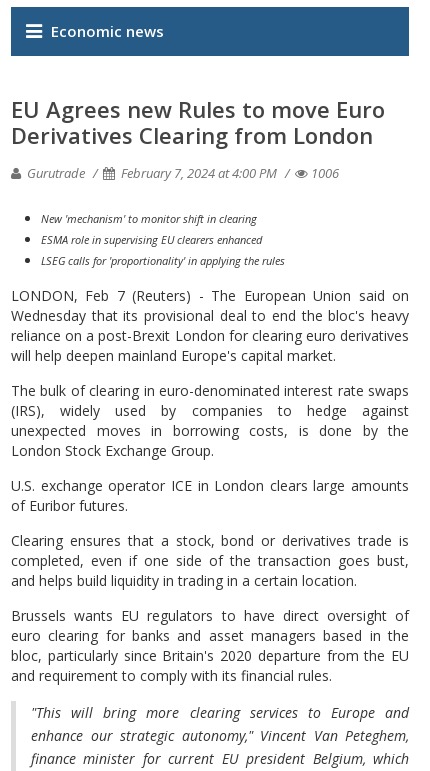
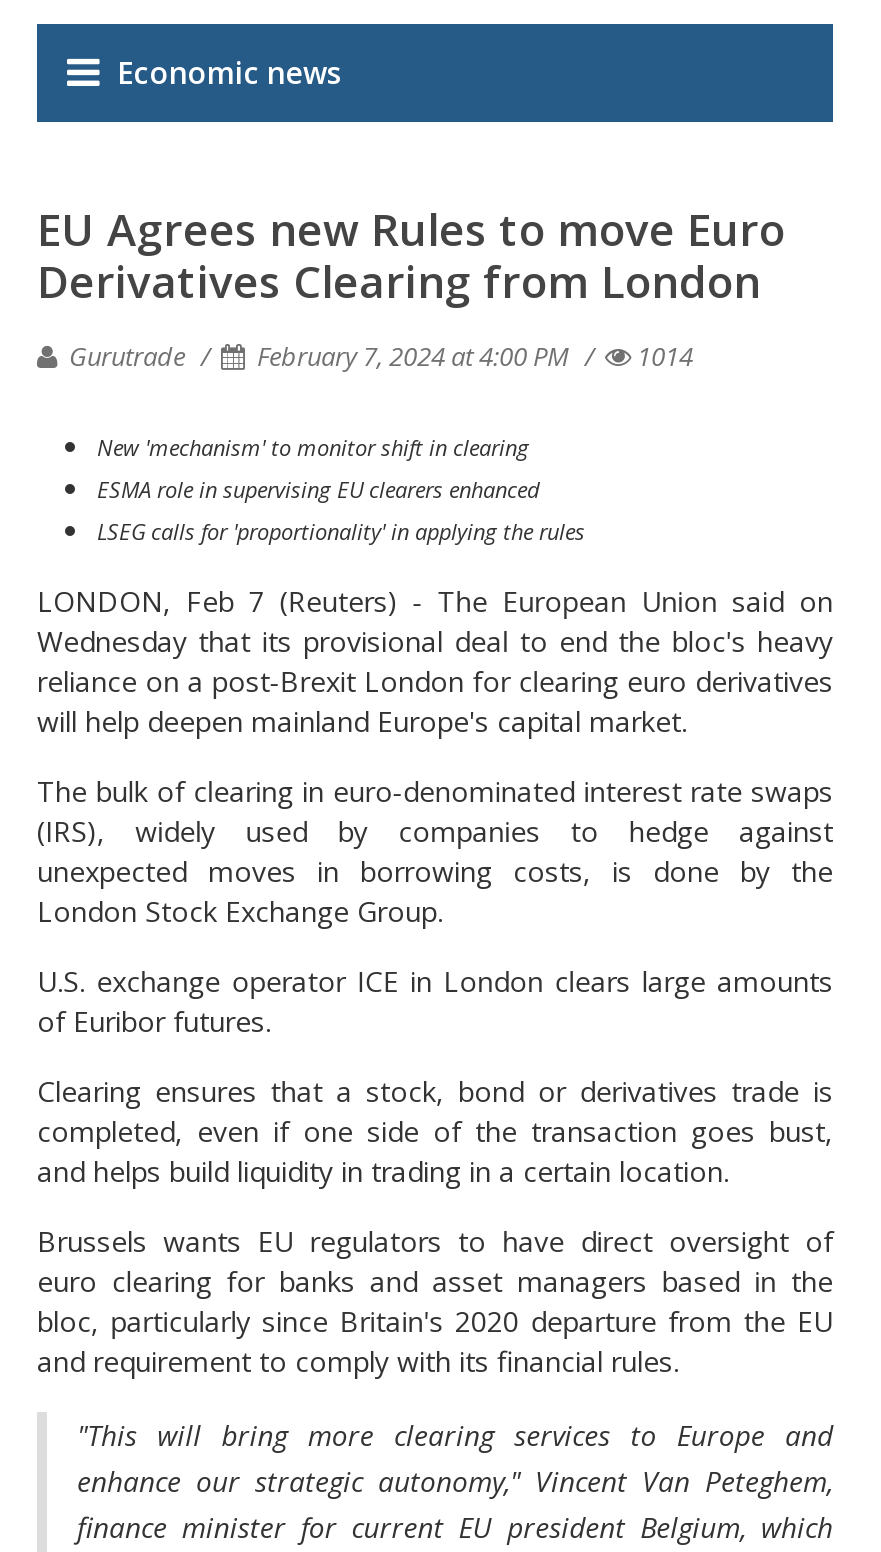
[24,164,339,182] Gurutrade February 7, 2024 at 4:00 PM 1006 -> [63,338,693,374] Gurutrade February 7, 2024 at 4:00 PM 1014

